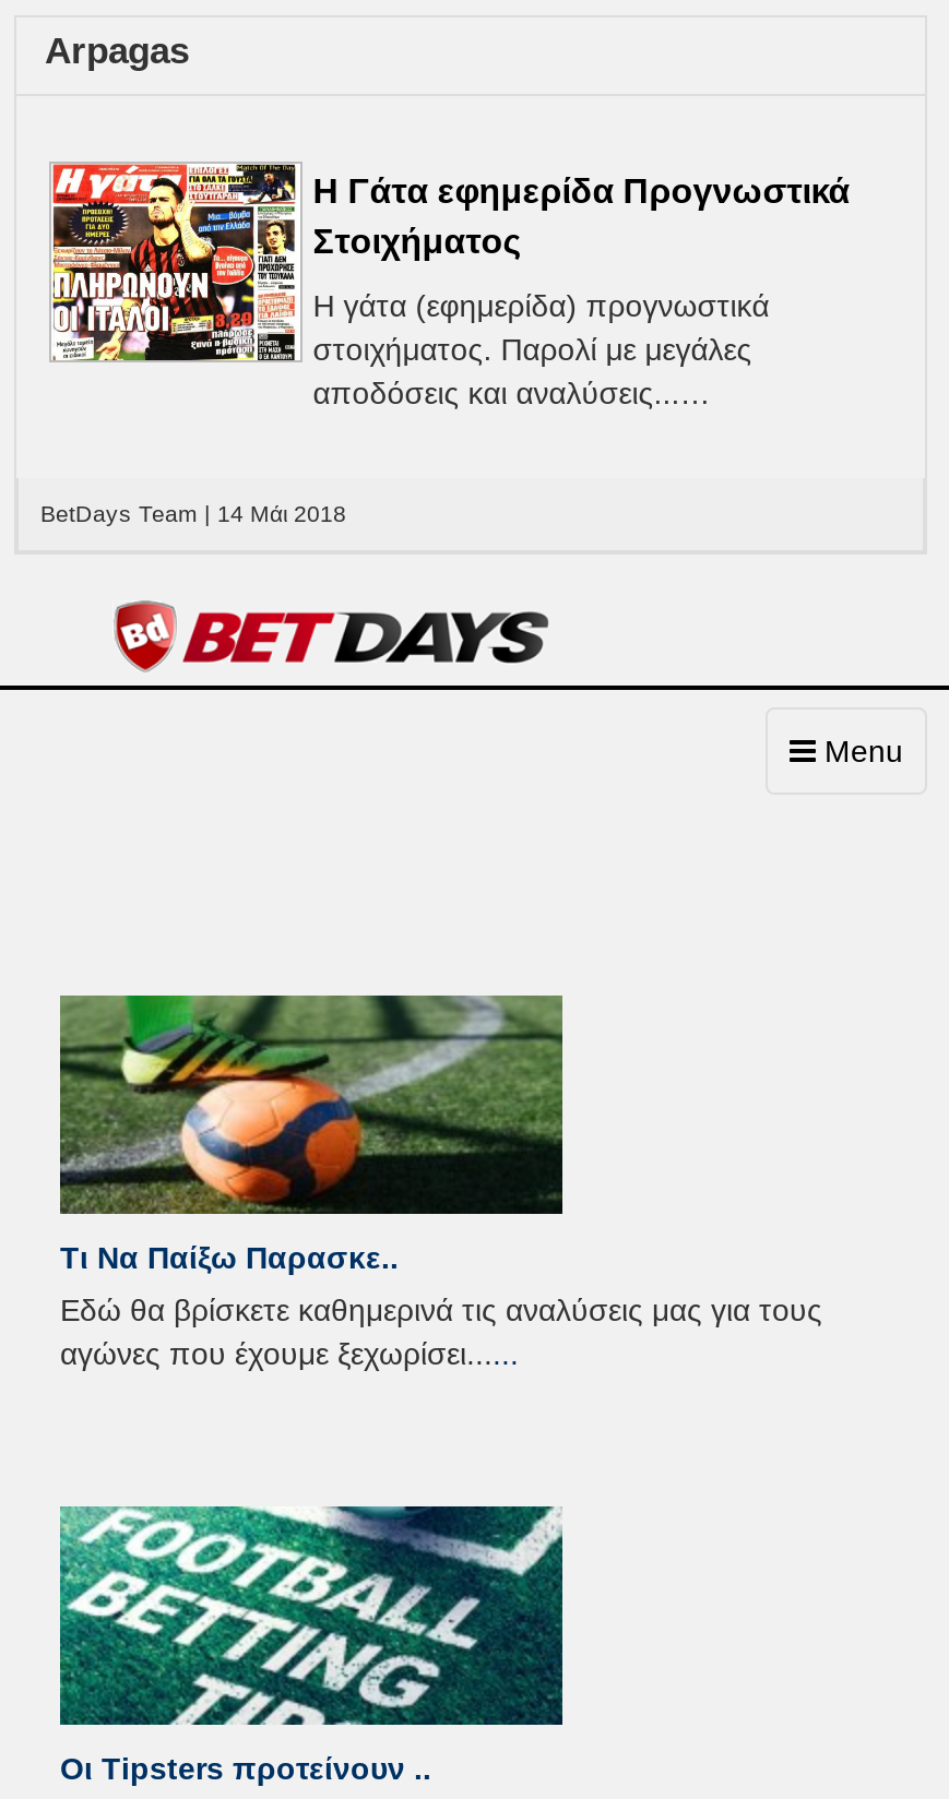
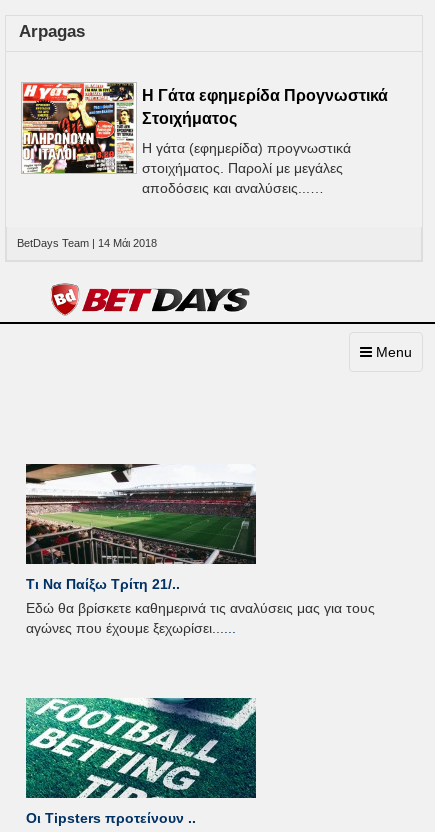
[58,993,565,1275] [image] | Τι Να Παίξω Παρασκε.. -> [25,463,256,592] [image] | Τι Να Παίξω Τρίτη 21/..

